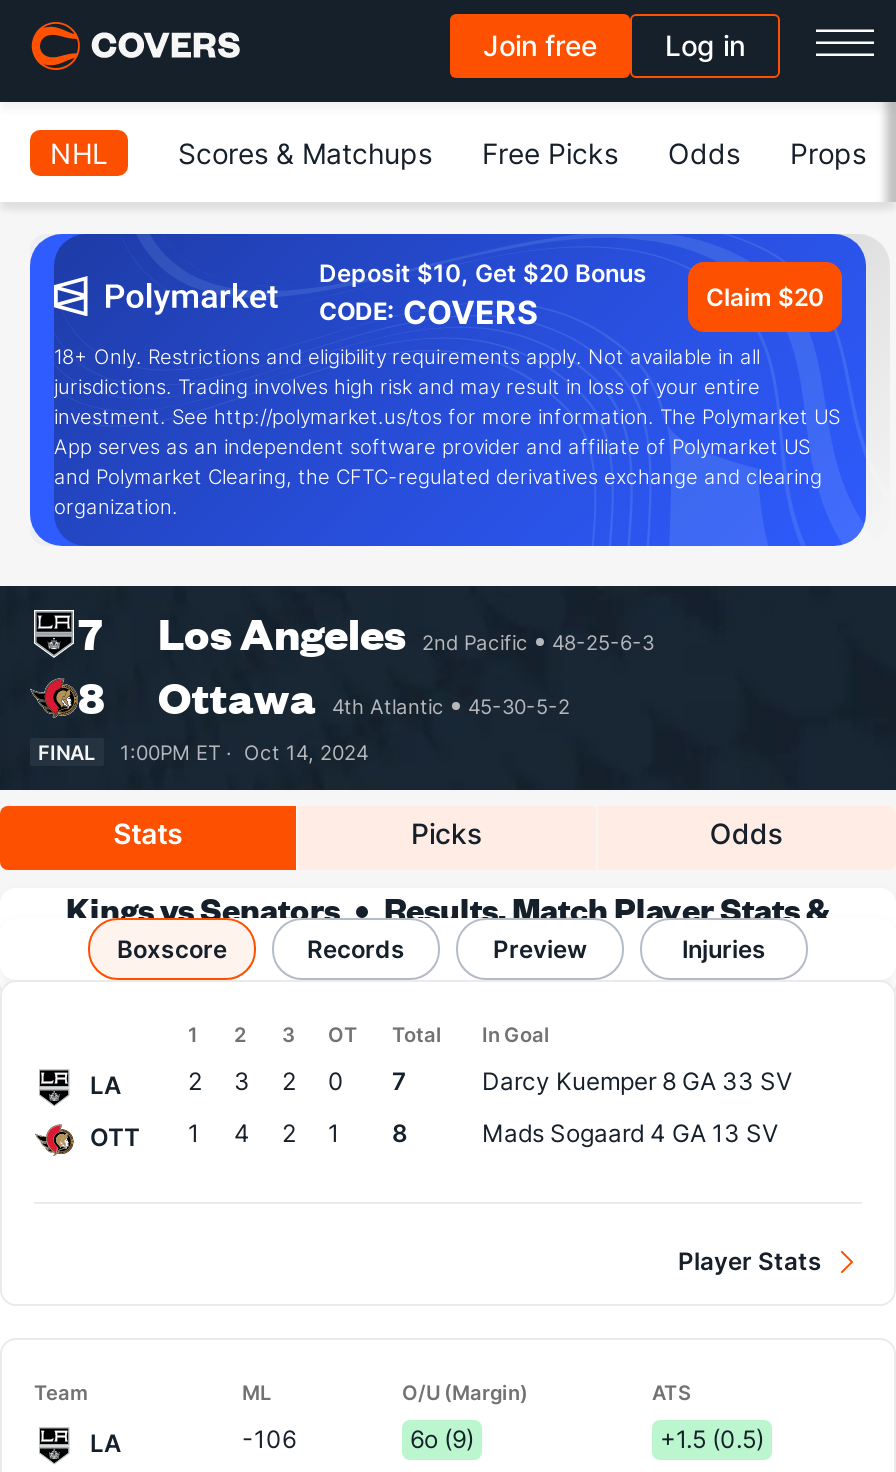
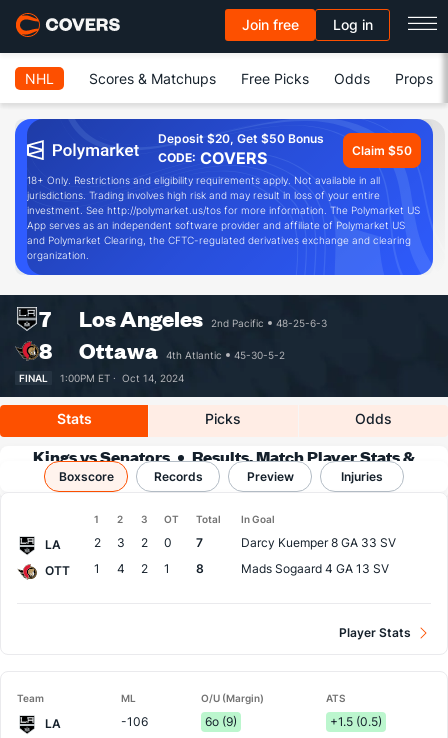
[319,258,647,288] Deposit $10, Get $20 Bonus -> [158,131,324,146] Deposit $20, Get $50 Bonus
[706,281,824,311] Claim $20 -> [352,142,412,157] Claim $50

